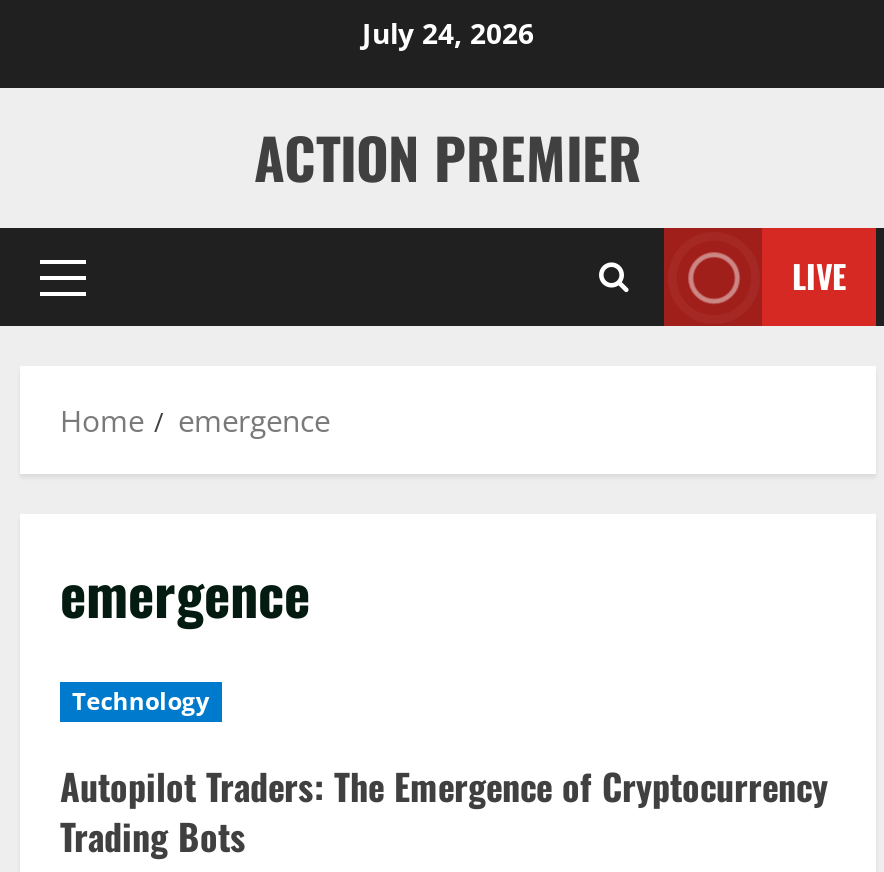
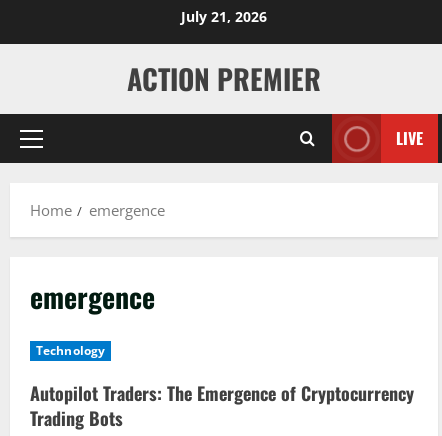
[362,14,534,52] July 24, 2026 -> [181,7,267,26] July 21, 2026

